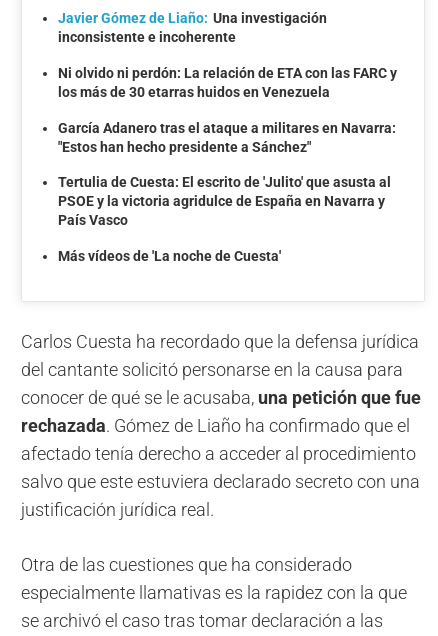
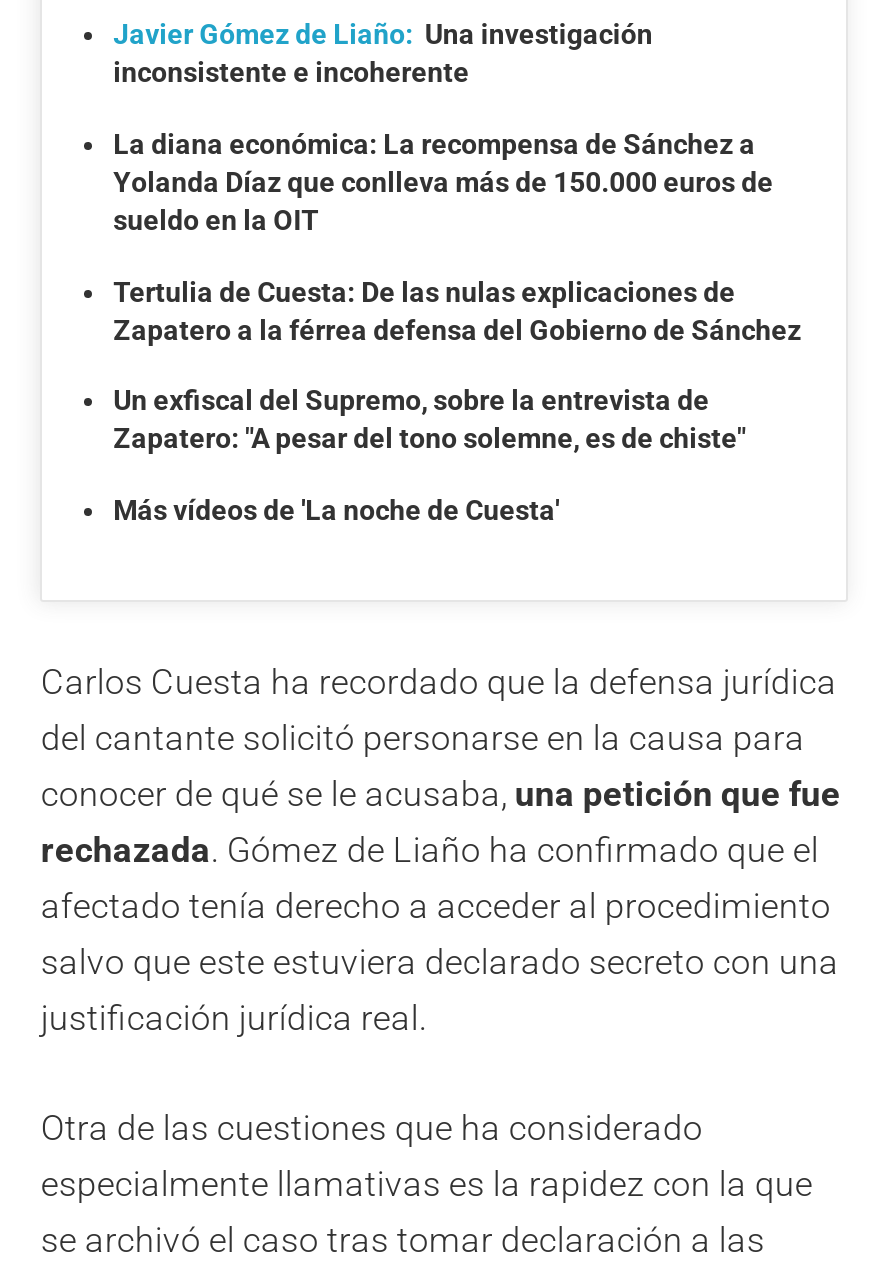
[58,65,397,100] Ni olvido ni perdón: La relación de ETA con las FARC y | los más de 30 etarras huidos en Venezuela -> [113,127,773,235] La diana económica: La recompensa de Sánchez a | Yolanda Díaz que conlleva más de 150.000 euros de | sueldo en la OIT
[58,119,396,154] García Adanero tras el ataque a militares en Navarra: | "Estos han hecho presidente a Sánchez" -> [113,275,801,345] Tertulia de Cuesta: De las nulas explicaciones de | Zapatero a la férrea defensa del Gobierno de Sánchez
[58,174,391,228] Tertulia de Cuesta: El escrito de 'Julito' que asusta al | PSOE y la victoria agridulce de España en Navarra y | País Vasco -> [113,385,745,455] Un exfiscal del Supremo, sobre la entrevista de | Zapatero: "A pesar del tono solemne, es de chiste"

